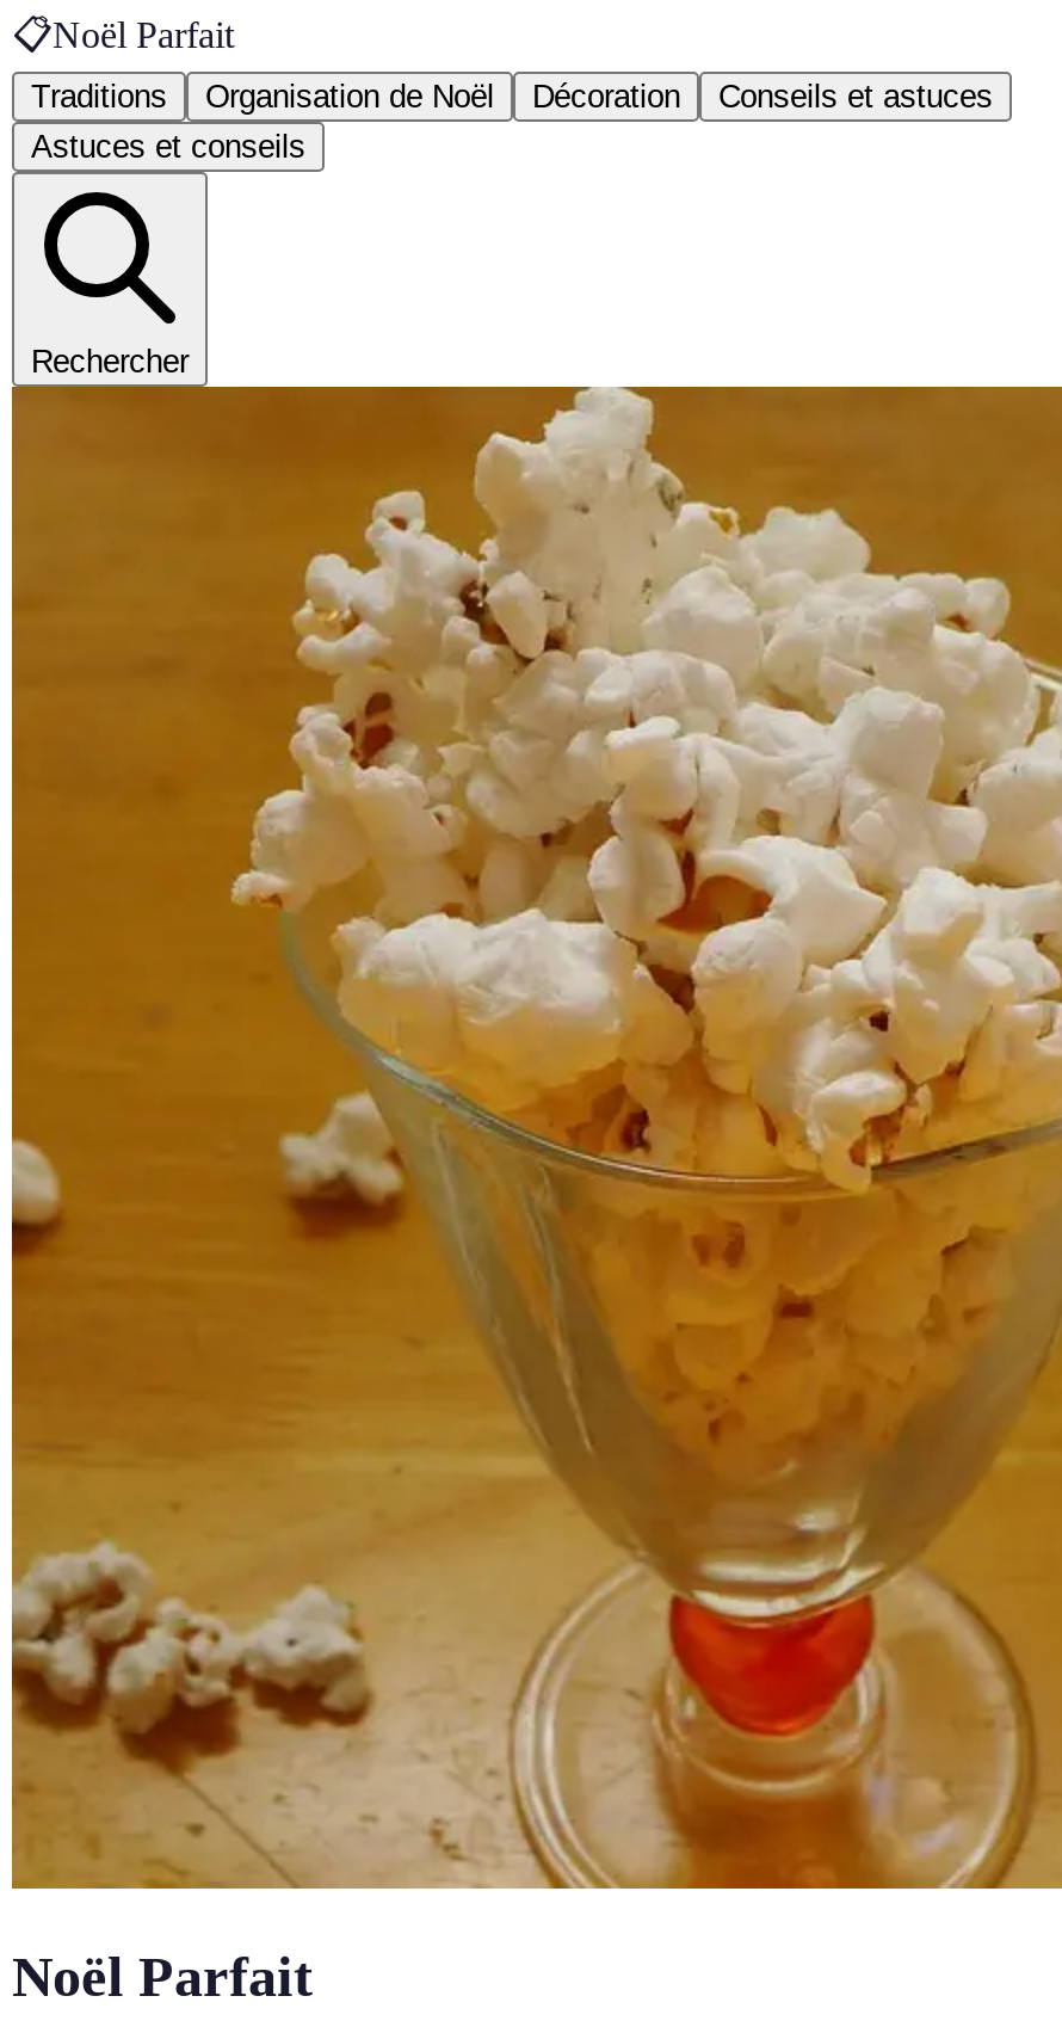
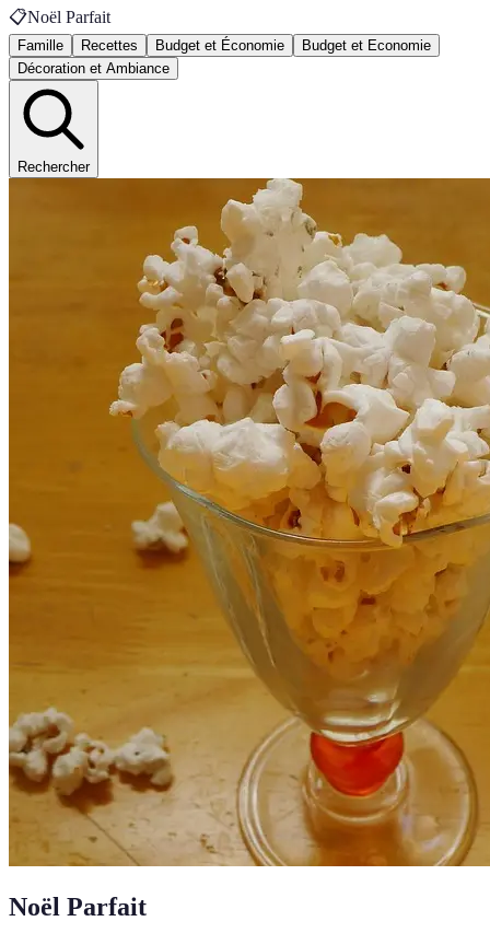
[31,79,993,165] Traditions | Organisation de Noël | Décoration | Conseils et astuces | Astuces et conseils -> [17,37,431,77] Famille | Recettes | Budget et Économie | Budget et Economie | Décoration et Ambiance

